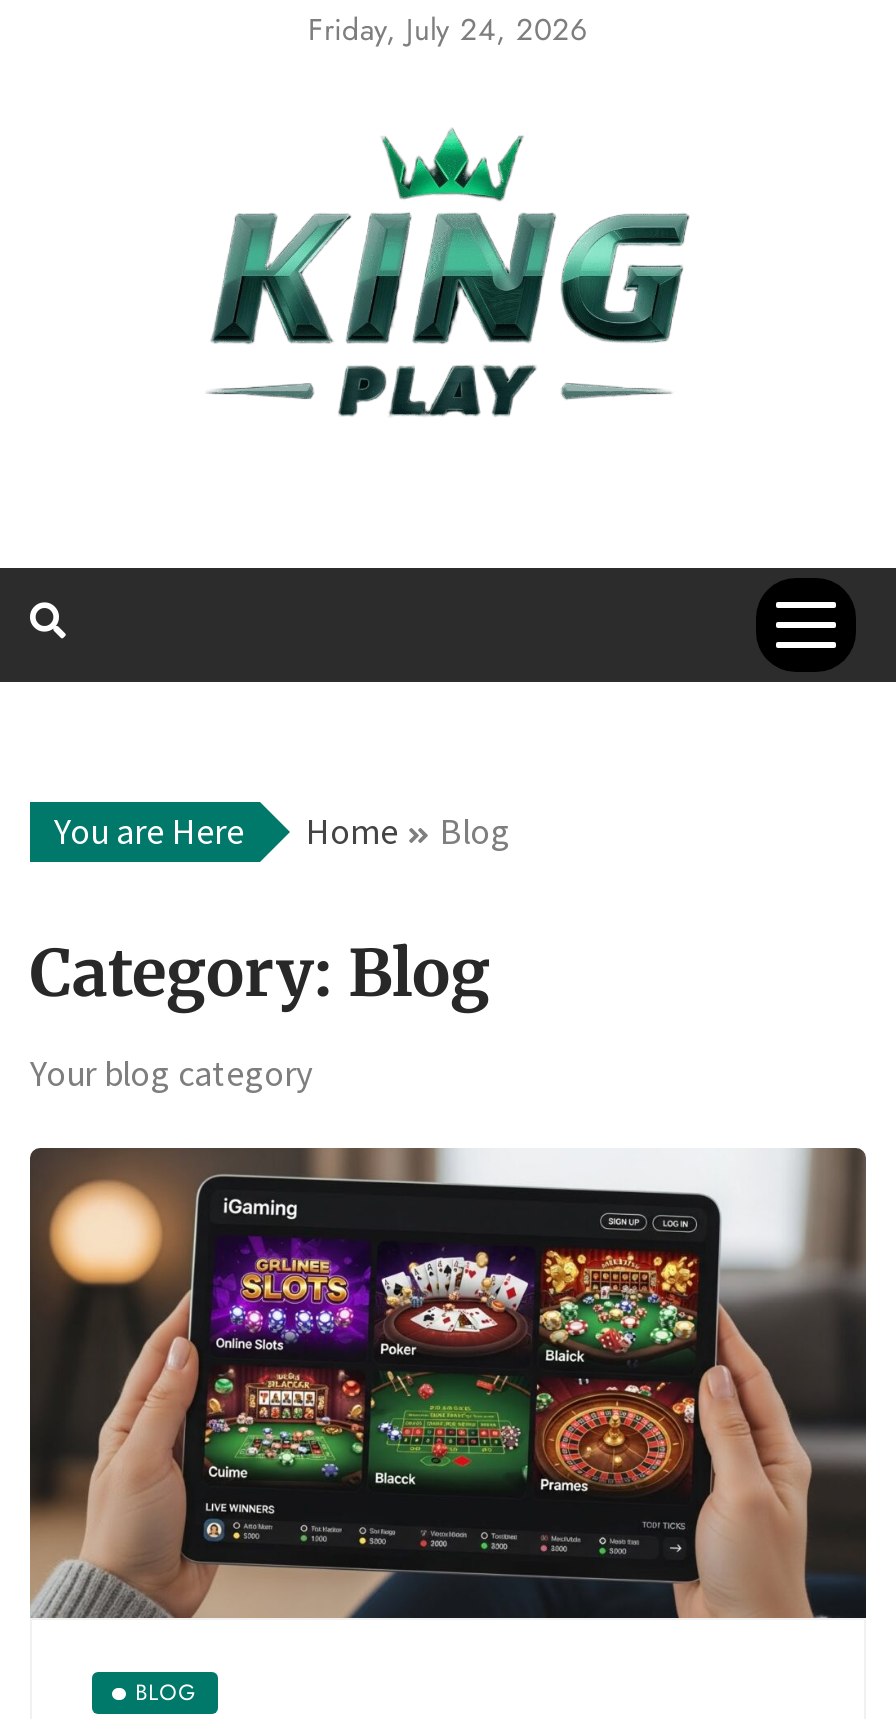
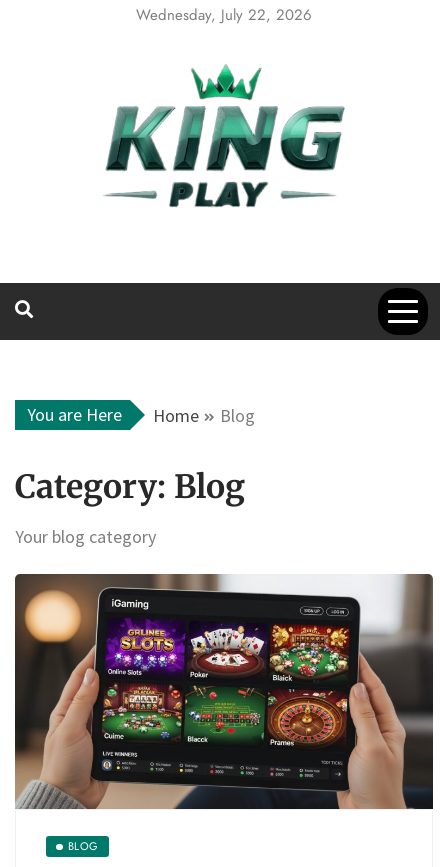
[308,8,588,52] Friday, July 24, 2026 -> [136,4,312,26] Wednesday, July 22, 2026

